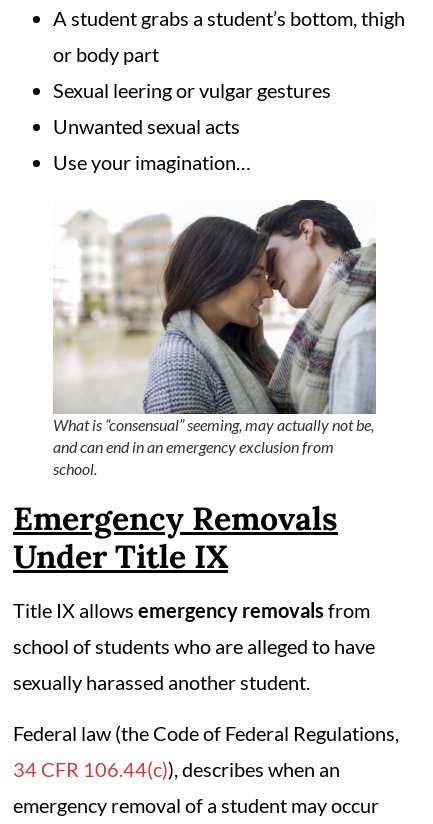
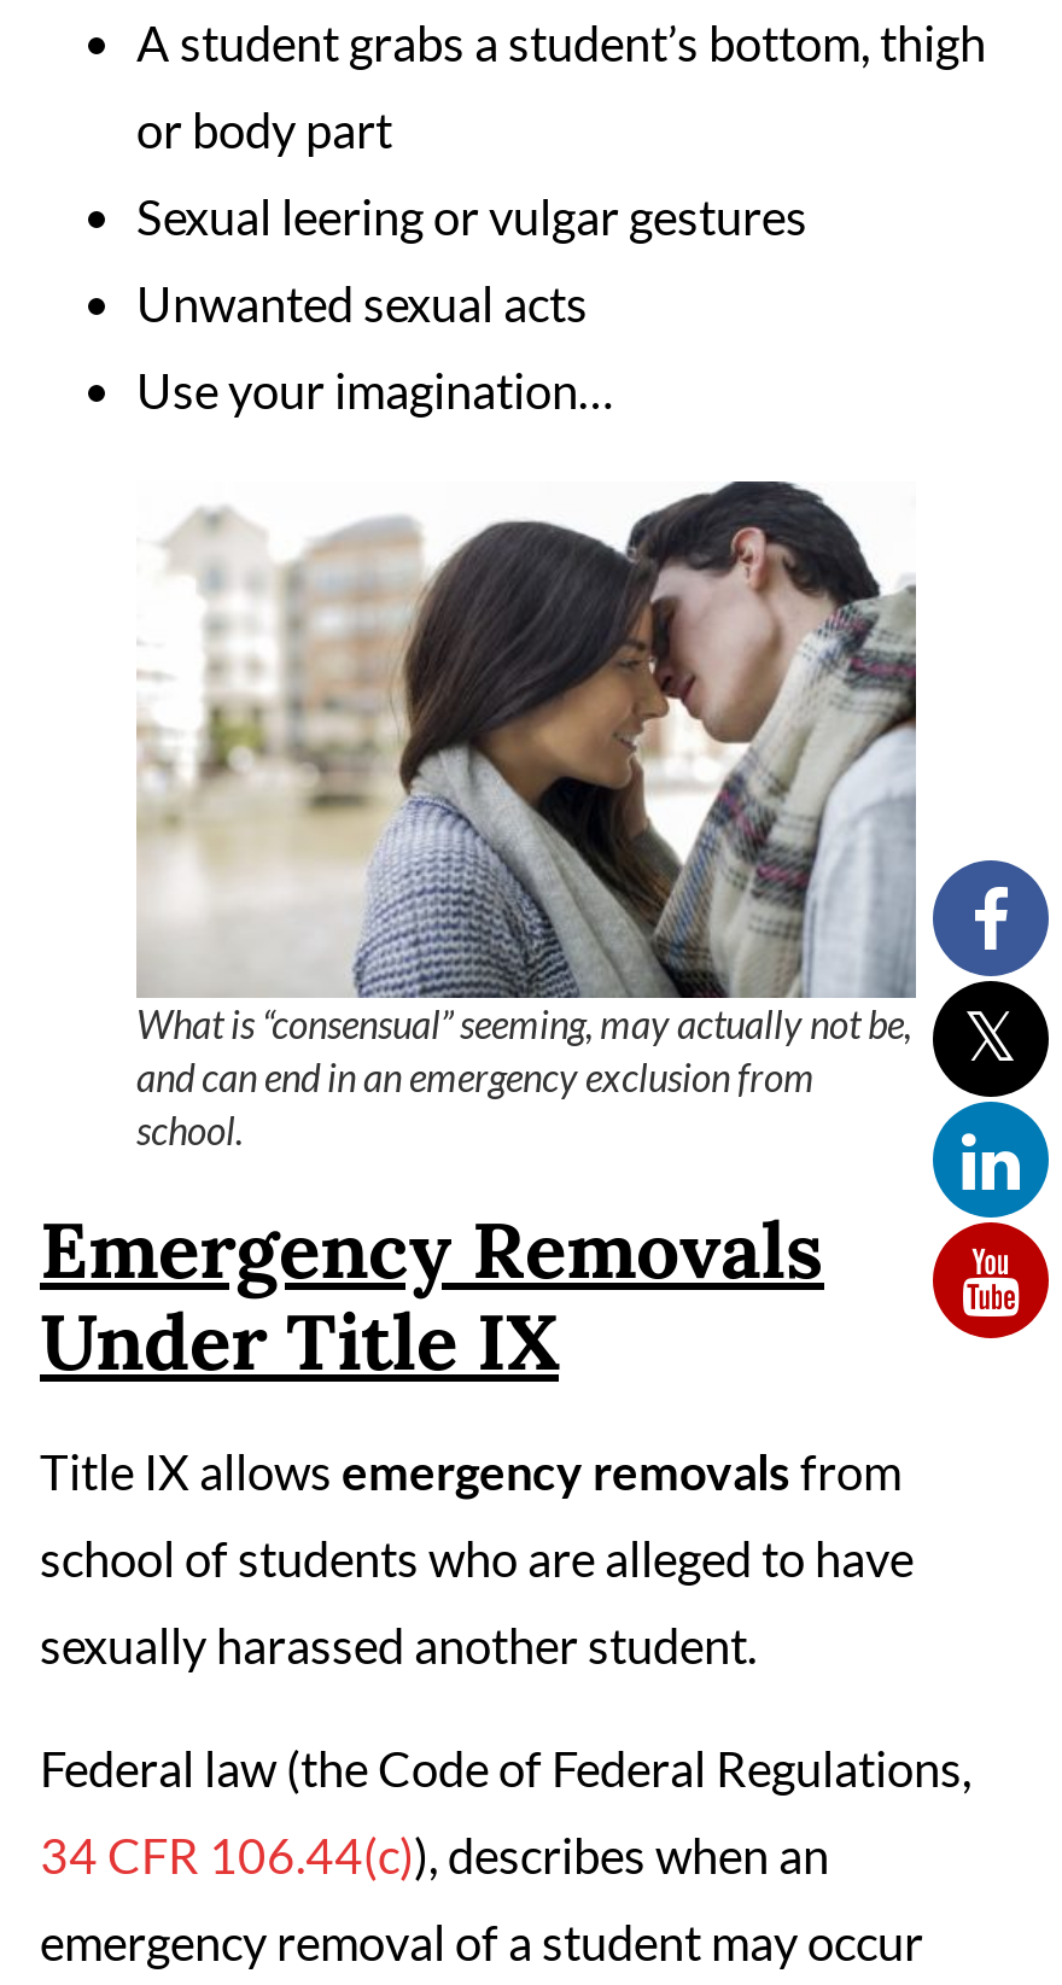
none -> [930,858,1051,1341] [image]

